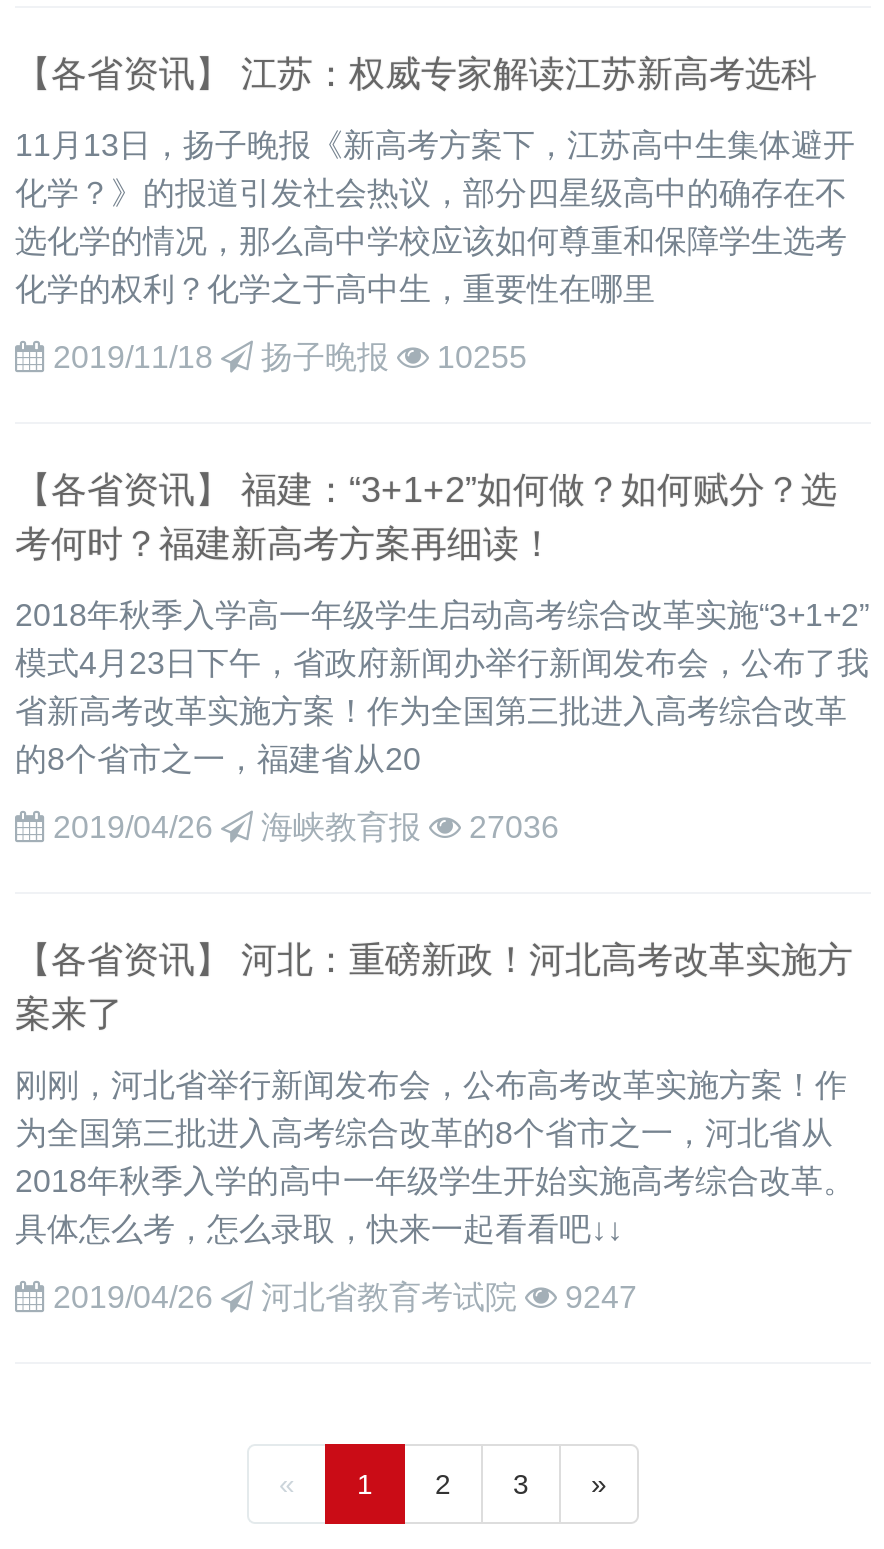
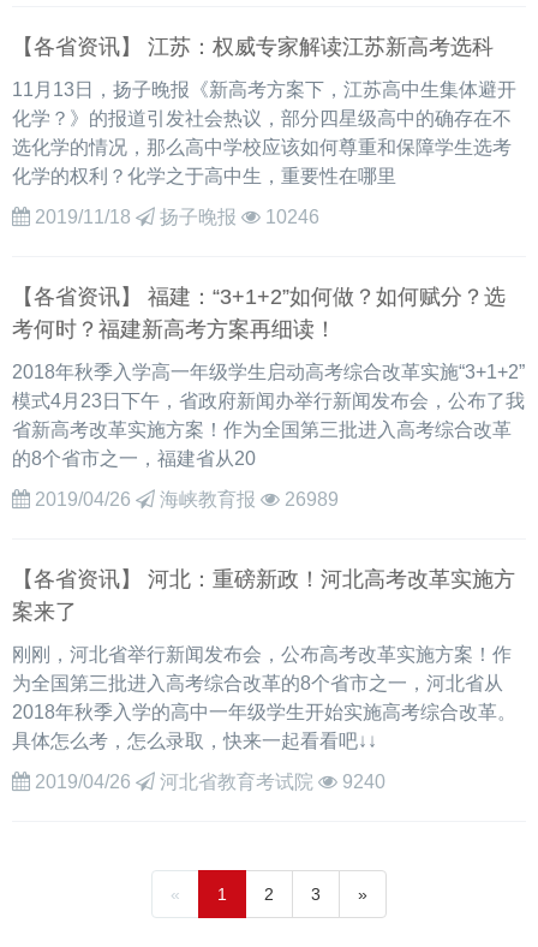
[429,340,527,374] 10255 -> [261,207,319,227] 10246
[45,810,559,844] 2019/04/26 海峡教育报 27036 -> [30,489,339,510] 2019/04/26 海峡教育报 26989
[45,1280,637,1314] 2019/04/26 河北省教育考试院 9247 -> [30,772,385,792] 2019/04/26 河北省教育考试院 9240

